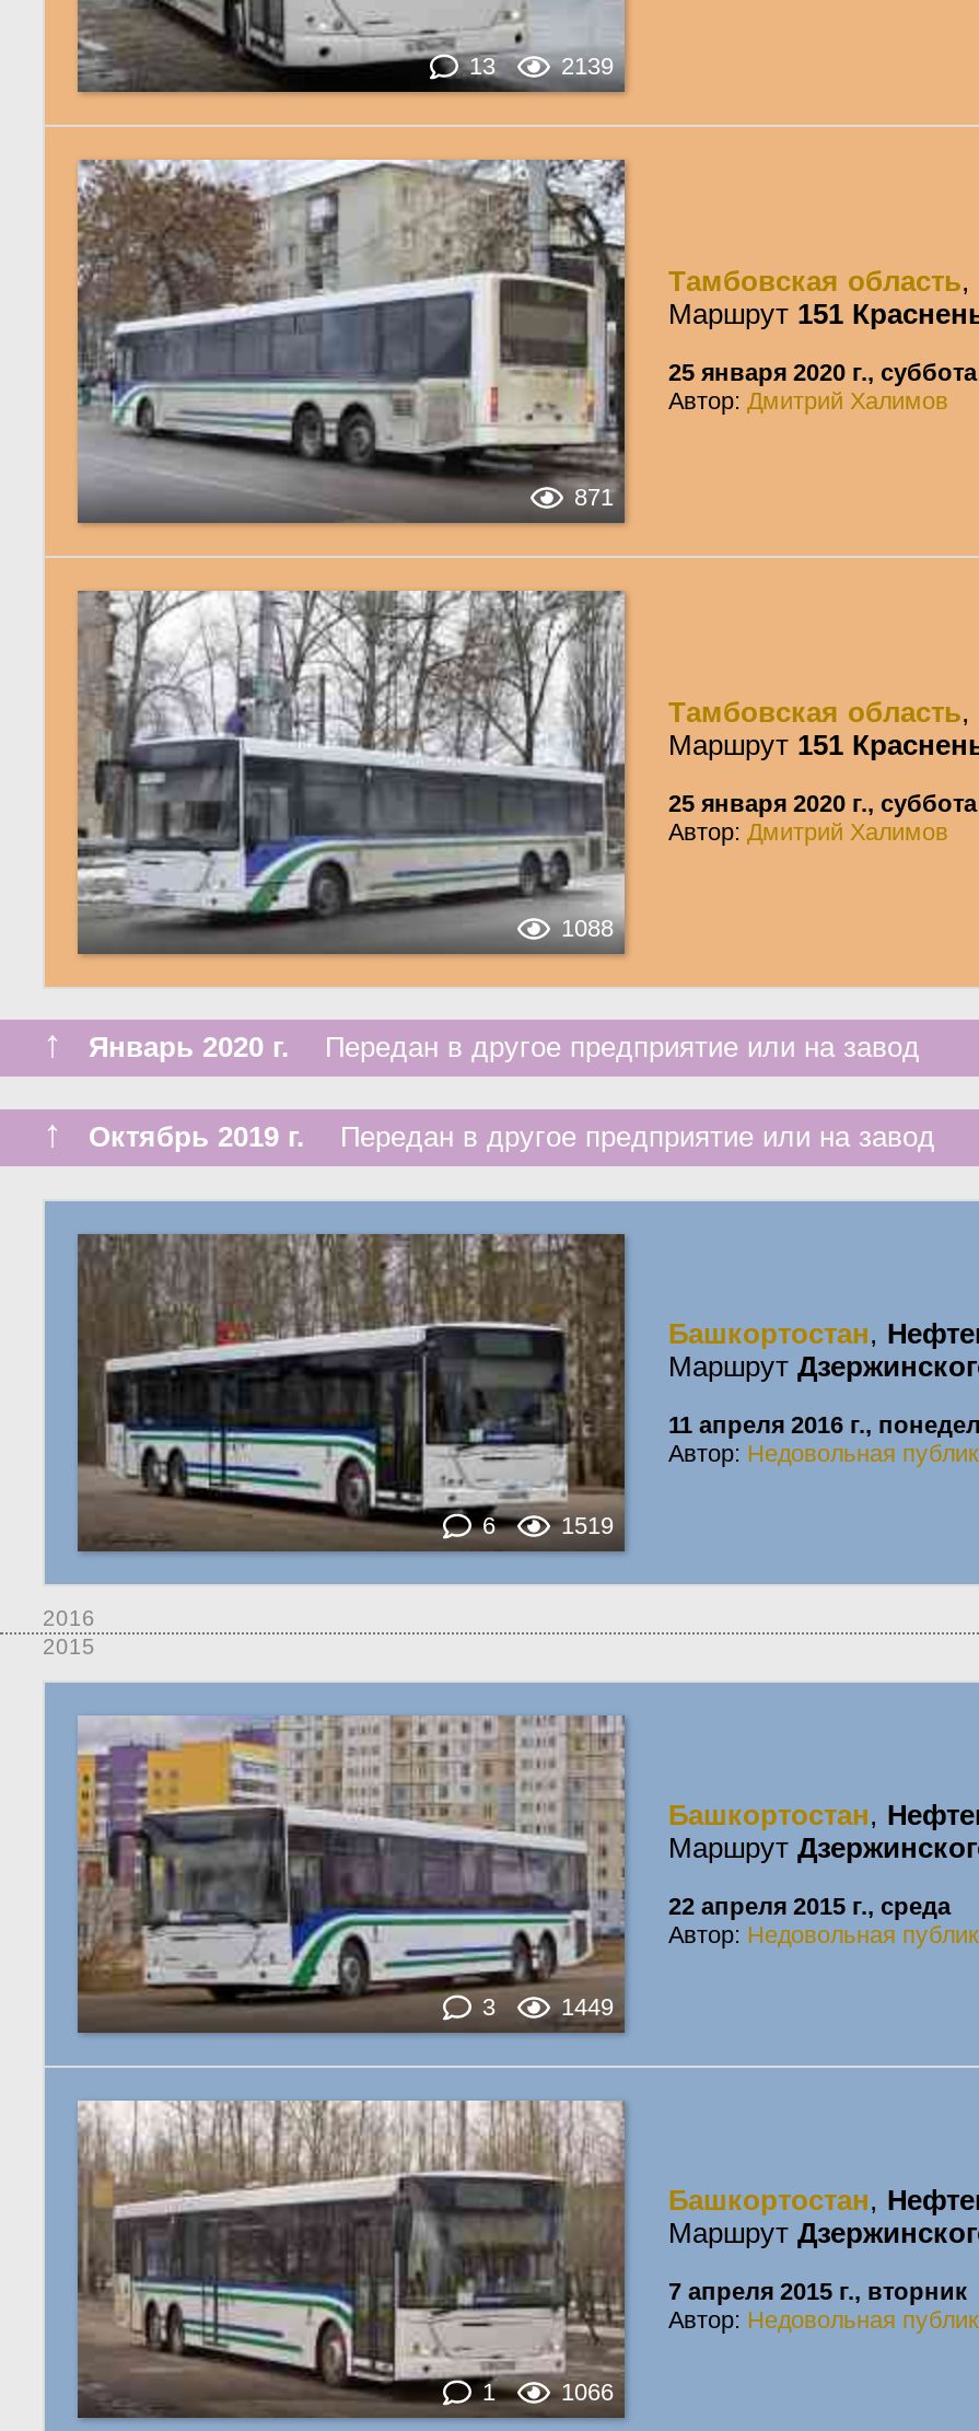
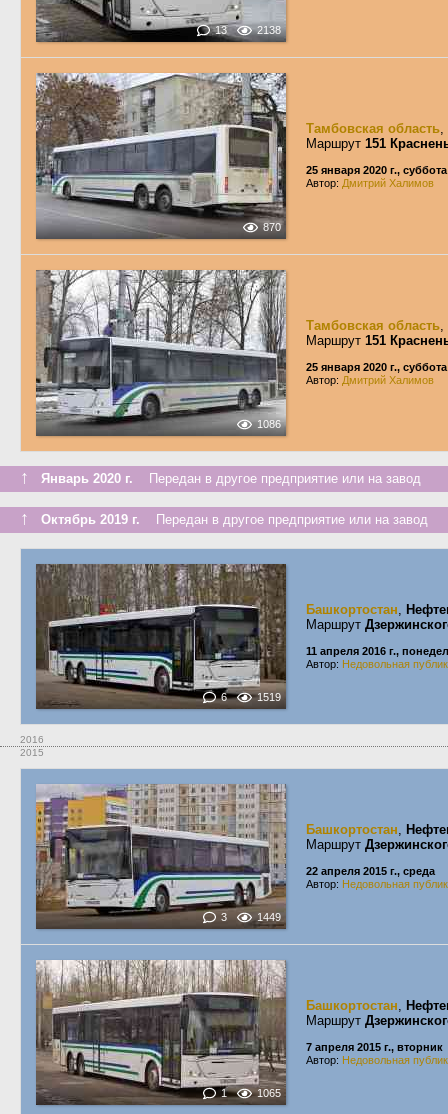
[561,53,614,79] 2139 -> [257,24,281,36] 2138
[574,484,614,510] 871 -> [263,221,281,233] 870
[561,915,614,941] 1088 -> [257,418,281,430] 1086
[561,2378,614,2405] 1066 -> [257,1087,281,1099] 1065

